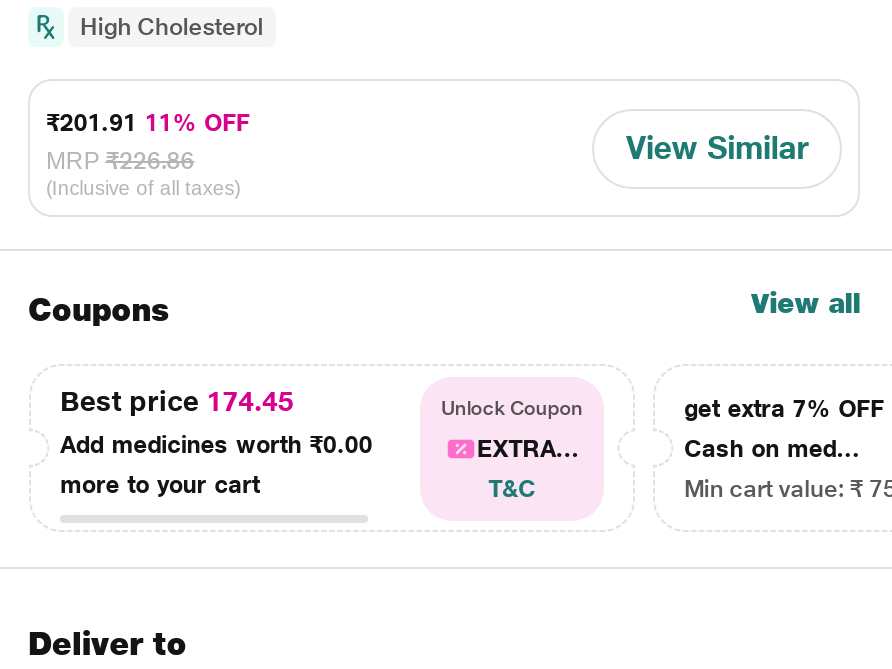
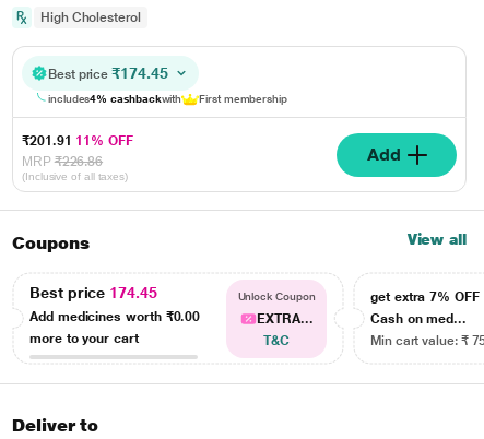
none -> [48,64,287,105] Best price ₹174.45 | includes4% cashbackwith | First membership
[626,128,808,166] View Similar -> [367,144,400,164] Add

